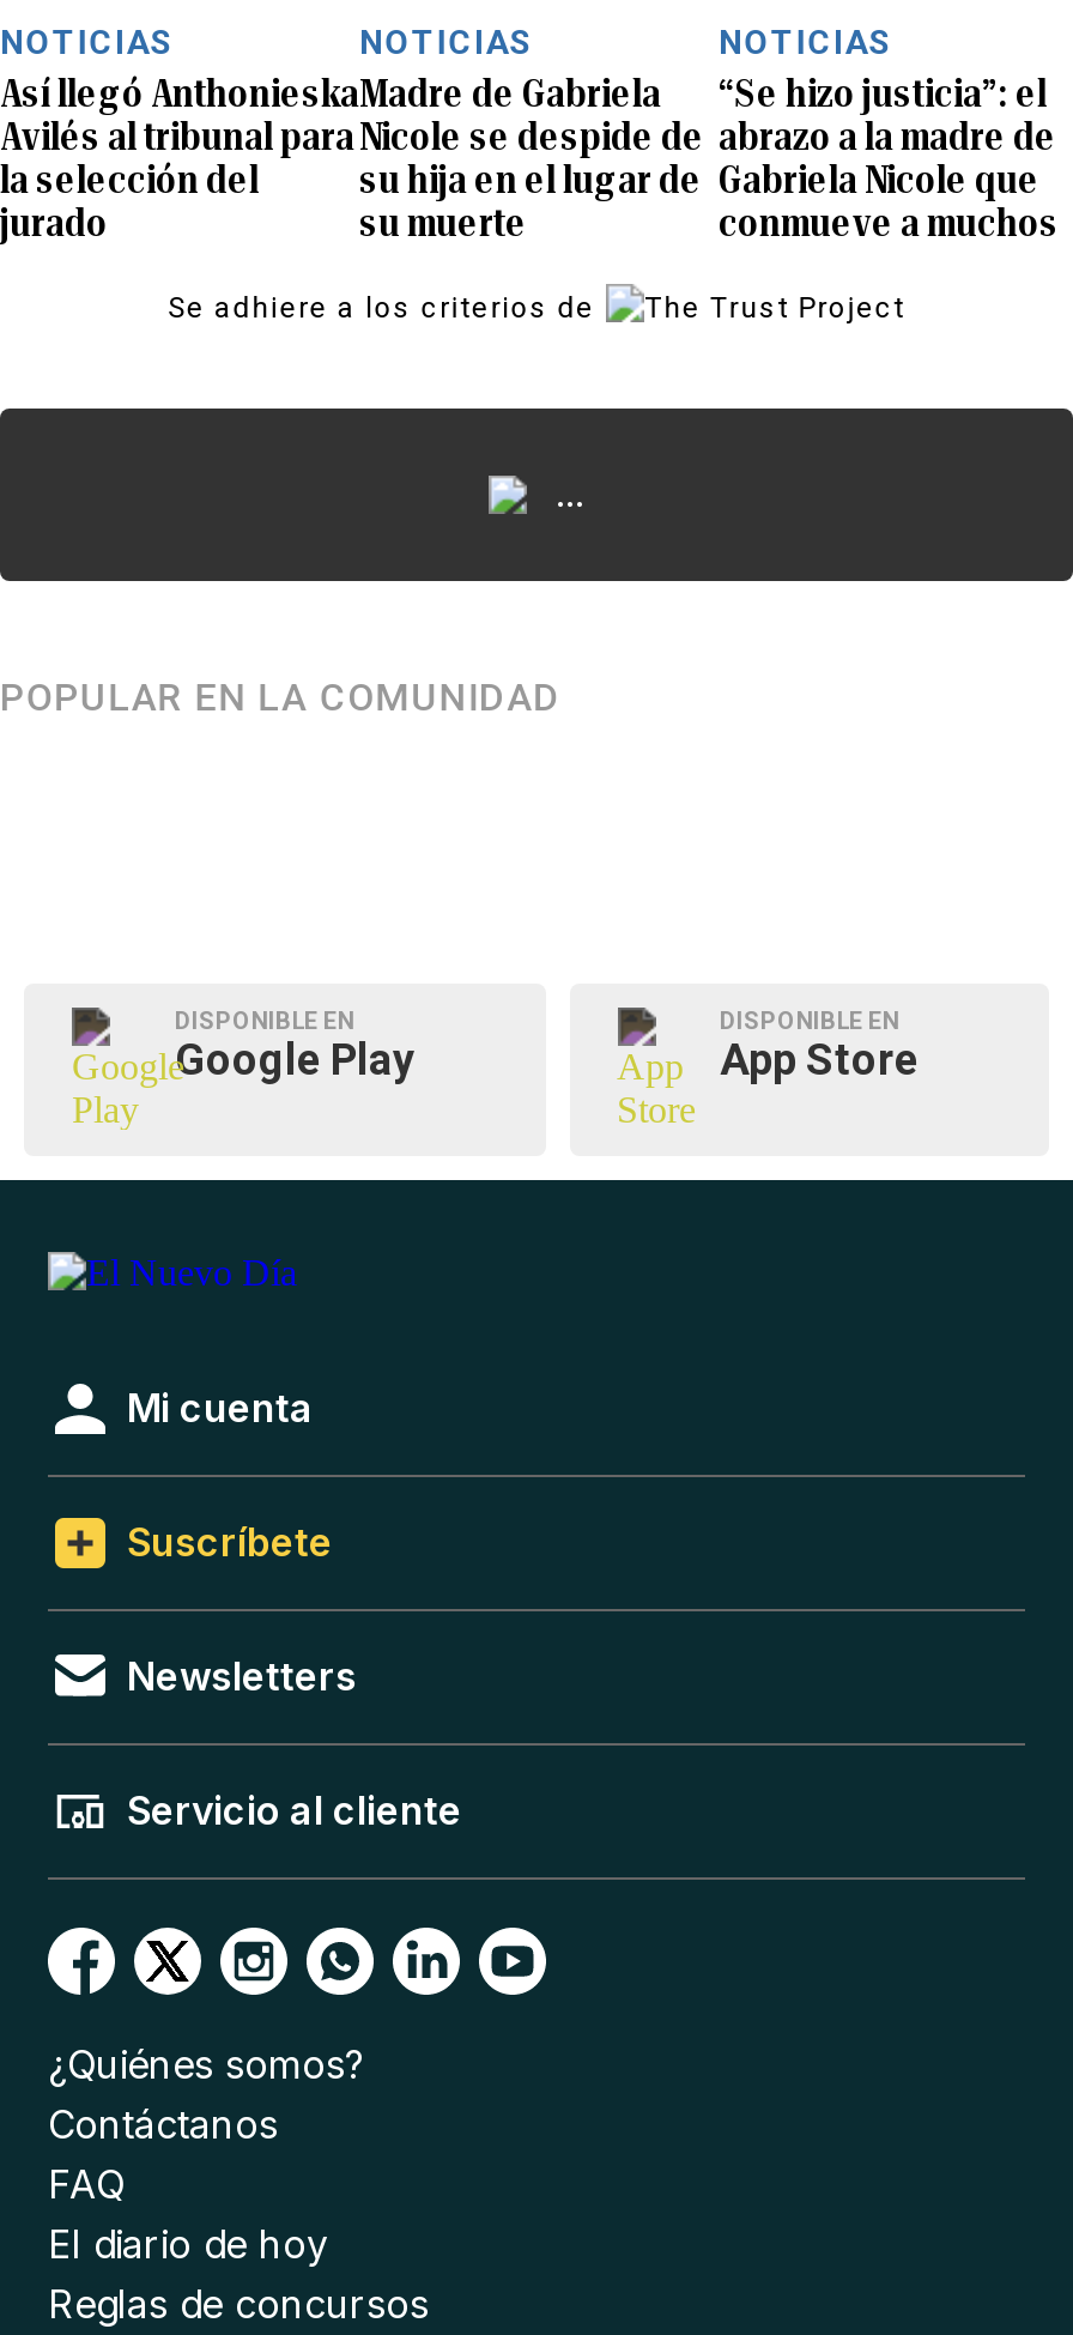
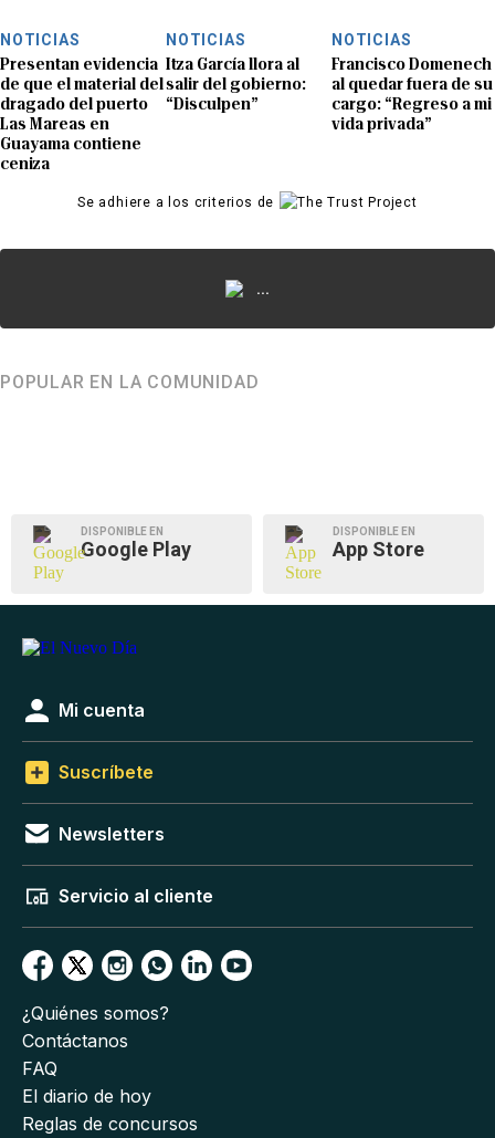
[0,70,359,245] Así llegó Anthonieska | Avilés al tribunal para | la selección del | jurado -> [0,53,164,173] Presentan evidencia | de que el material del | dragado del puerto | Las Mareas en | Guayama contiene | ceniza
[359,70,704,245] Madre de Gabriela | Nicole se despide de | su hija en el lugar de | su muerte -> [166,53,306,113] Itza García llora al | salir del gobierno: | “Disculpen”
[719,70,1059,245] “Se hizo justicia”: el | abrazo a la madre de | Gabriela Nicole que | conmueve a muchos -> [331,53,493,133] Francisco Domenech | al quedar fuera de su | cargo: “Regreso a mi | vida privada”

